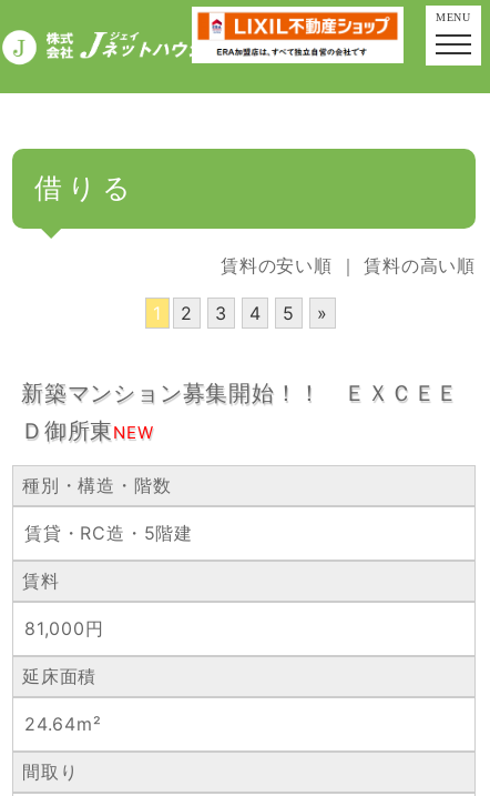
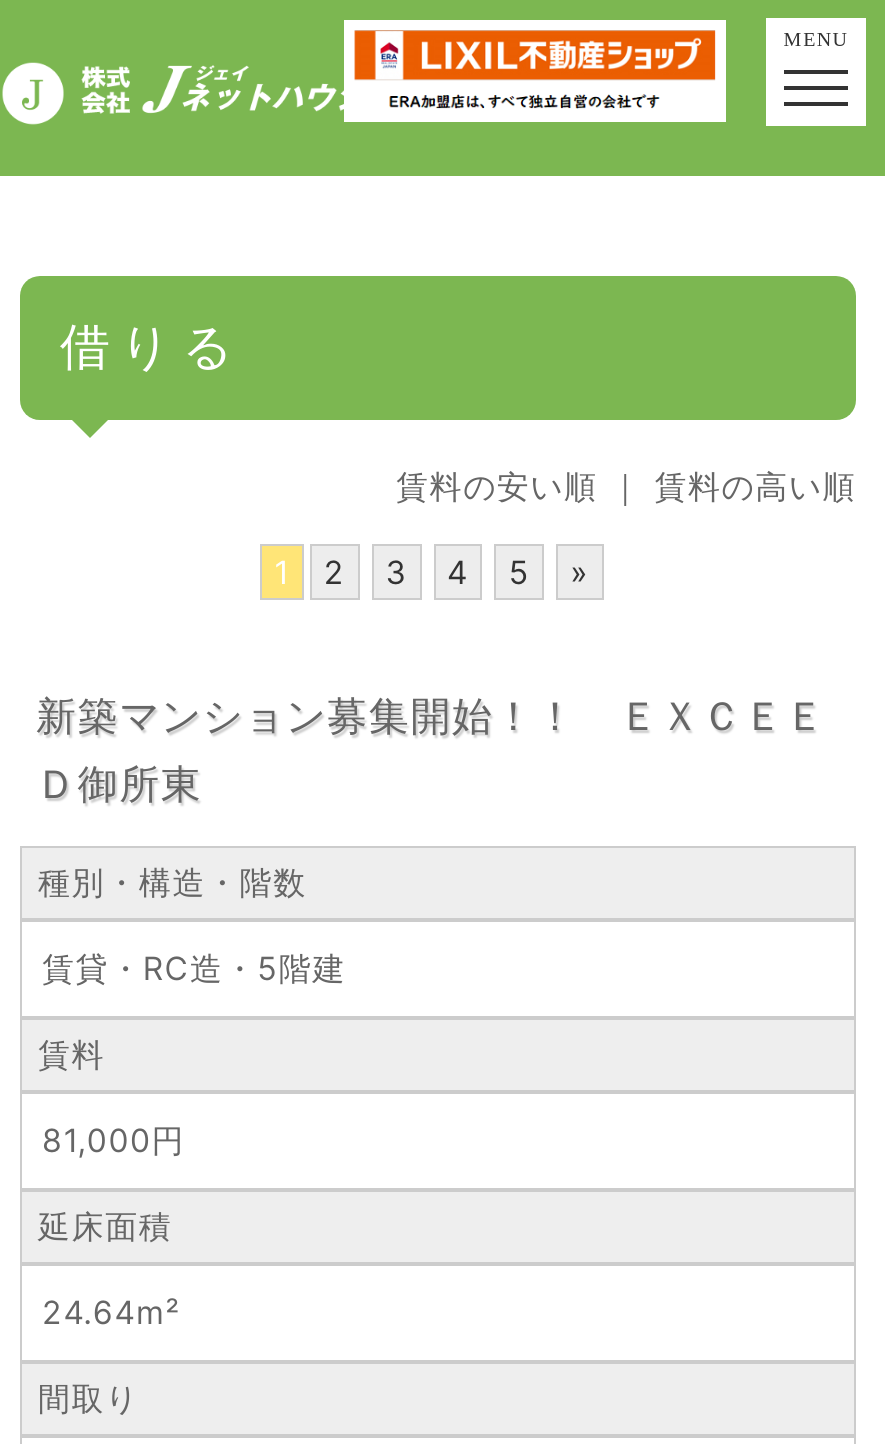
[21,417,154,444] Ｄ御所東NEW -> [36,760,202,808] Ｄ御所東

